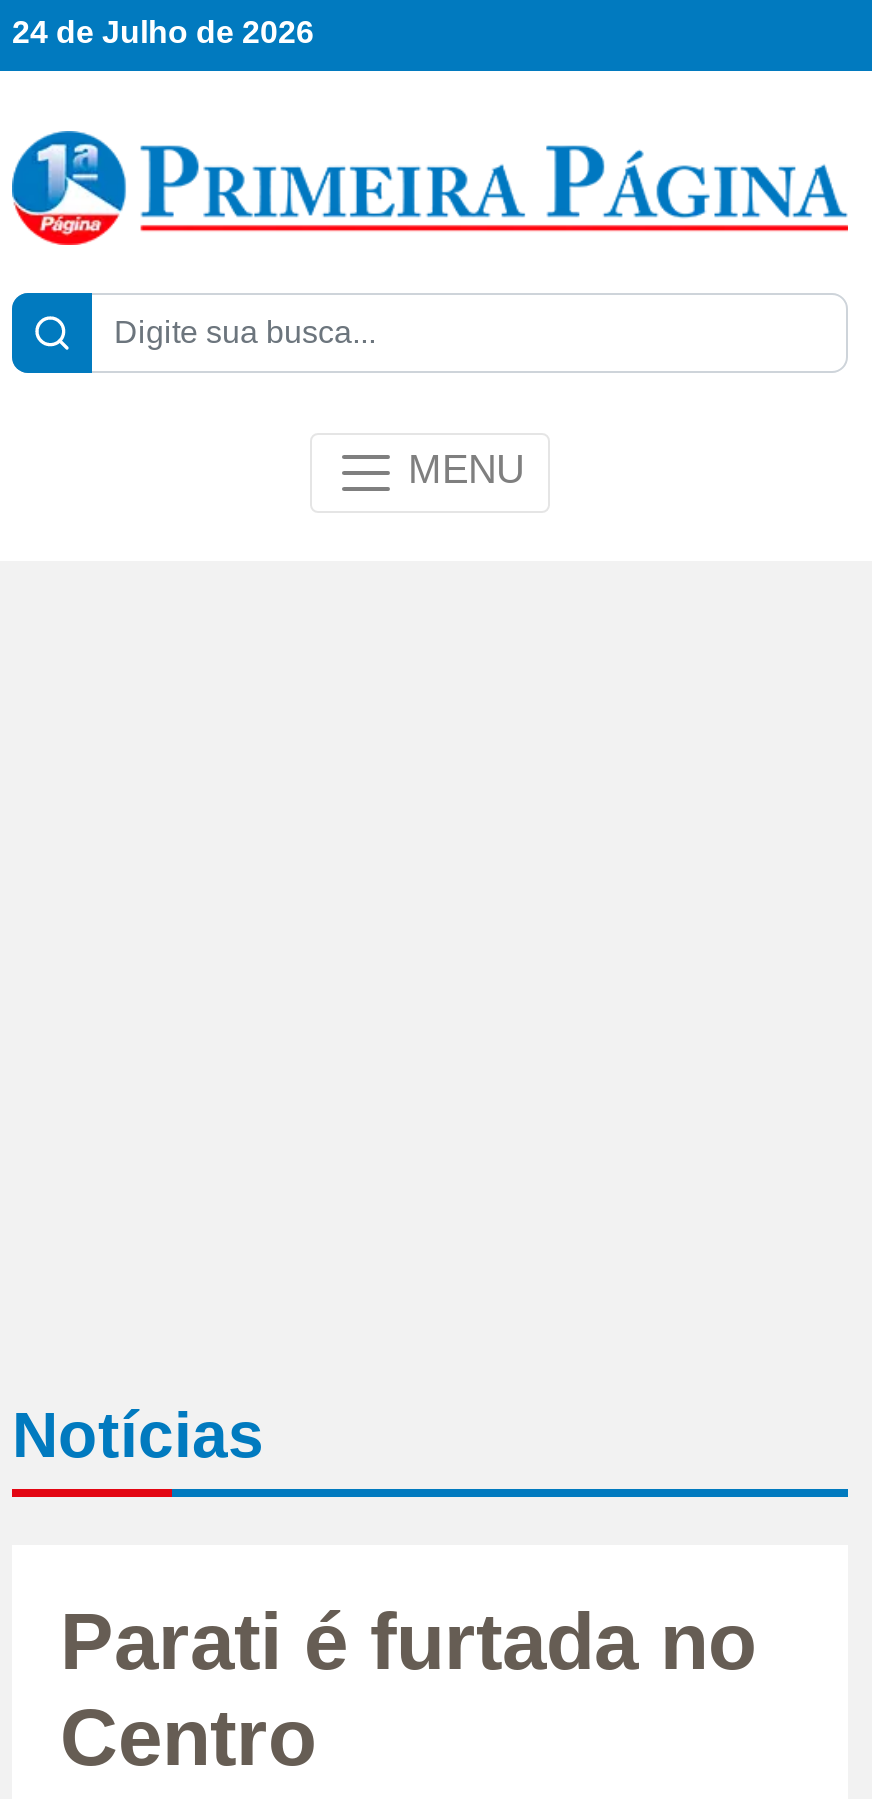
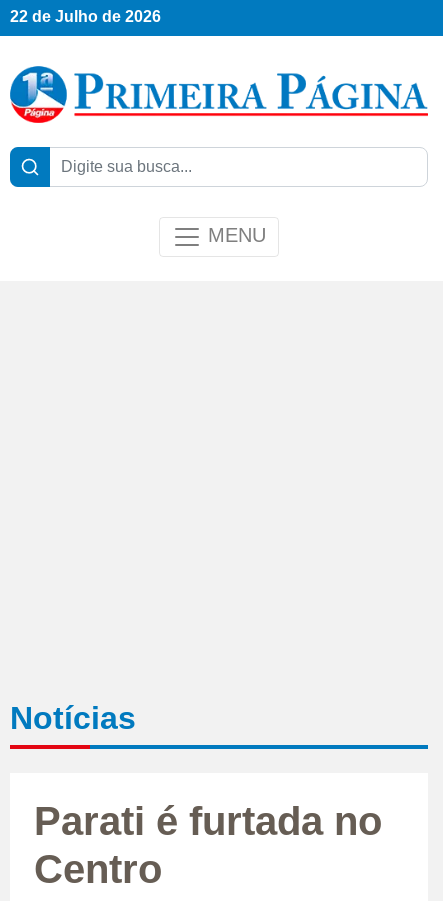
[12,16,314,50] 24 de Julho de 2026 -> [10,8,161,25] 22 de Julho de 2026

